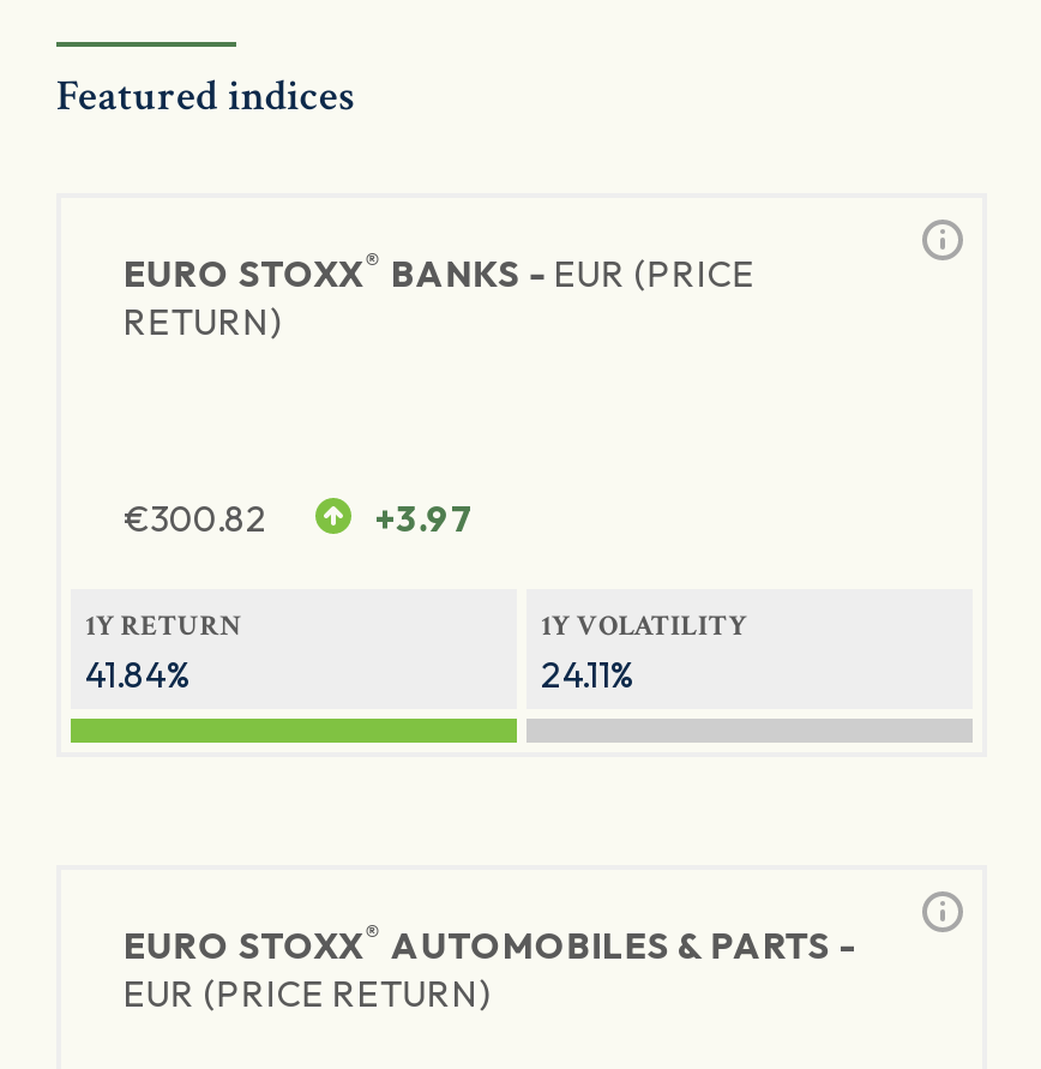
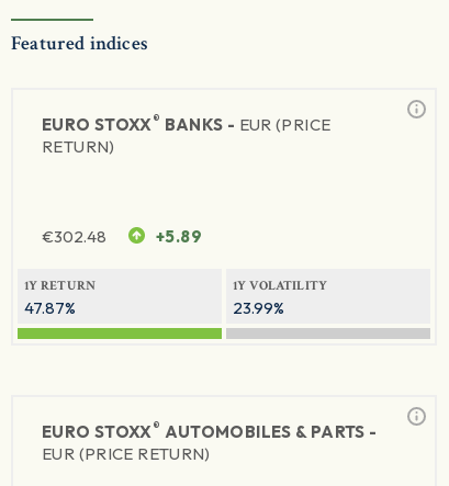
[124,496,267,541] €300.82 -> [42,226,106,247] €302.48
[375,496,473,541] +3.97 -> [156,226,202,247] +5.89
[85,651,191,697] 41.84% -> [24,297,76,318] 47.87%
[541,651,634,697] 24.11% -> [233,297,284,318] 23.99%

